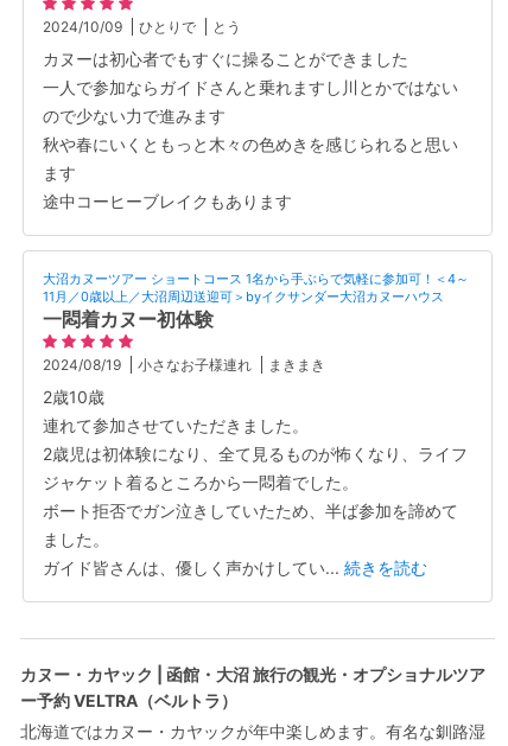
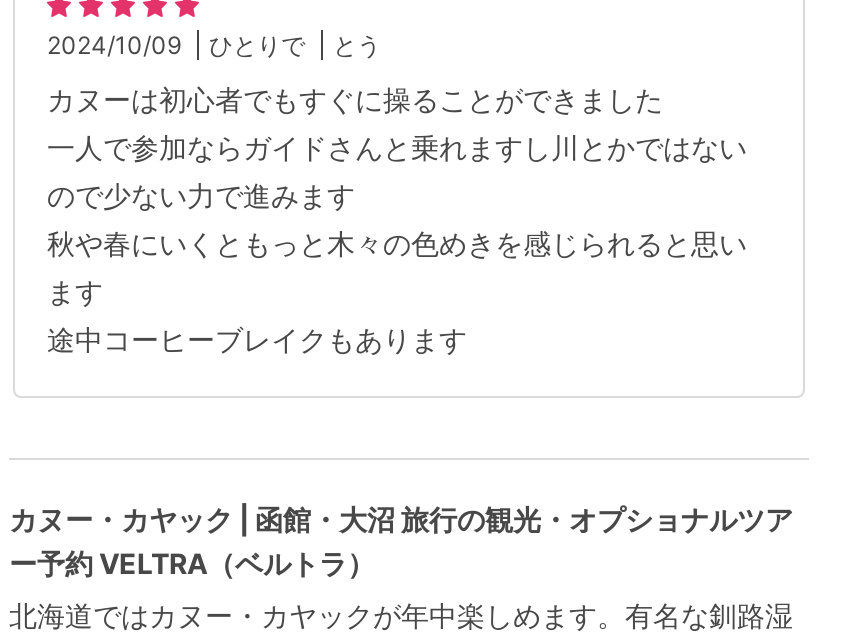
[43,271,469,578] 大沼カヌーツアー ショートコース 1名から手ぶらで気軽に参加可！＜4～ | 11月／0歳以上／大沼周辺送迎可＞byイクサンダー大沼カヌーハウス | 一悶着カヌー初体験 | 2024/08/19 | 小さなお子様連れ | まきまき | 2歳10歳 | 連れて参加させていただきました。 | 2歳児は初体験になり、全て見るものが怖くなり、ライフ | ジャケット着るところから一悶着でした。 | ボート拒否でガン泣きしていたため、半ば参加を諦めて | ました。 | ガイド皆さんは、優しく声かけしてい...続きを読む -> none

